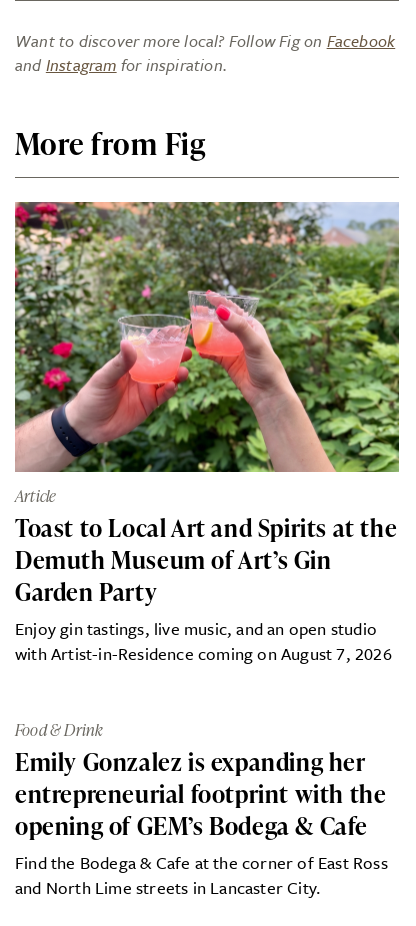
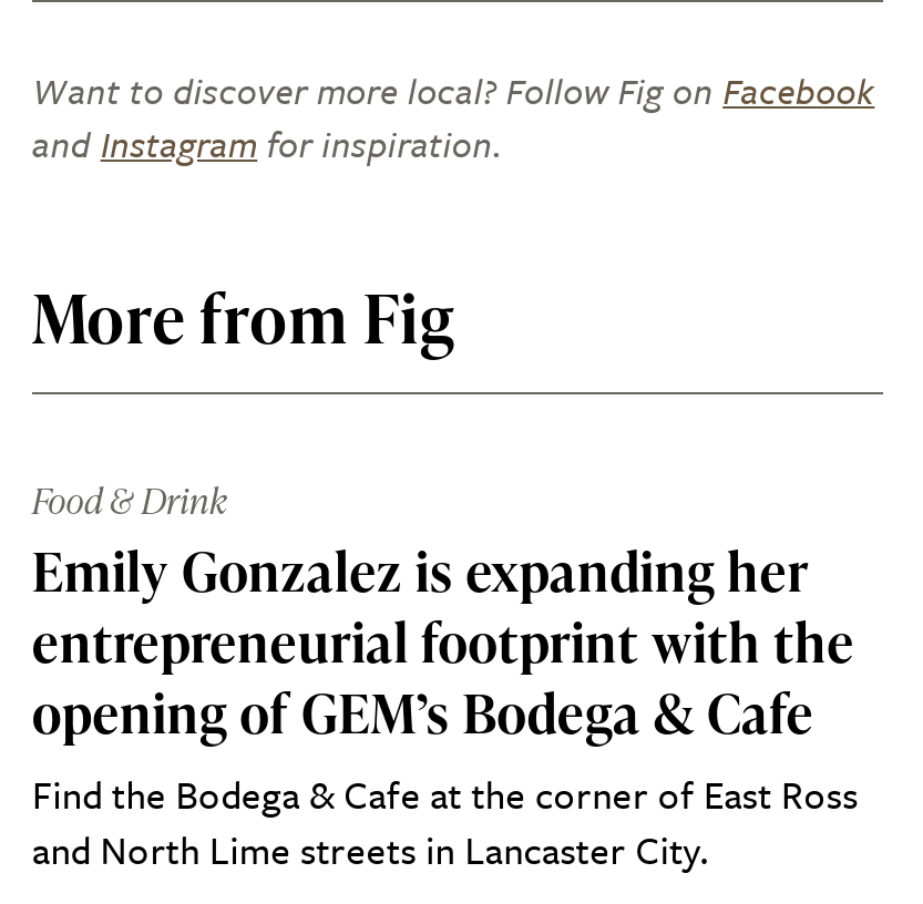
[14,201,400,666] [image] | Article | Toast to Local Art and Spirits at the | Demuth Museum of Art’s Gin | Garden Party | Enjoy gin tastings, live music, and an open studio | with Artist-in-Residence coming on August 7, 2026 -> none

